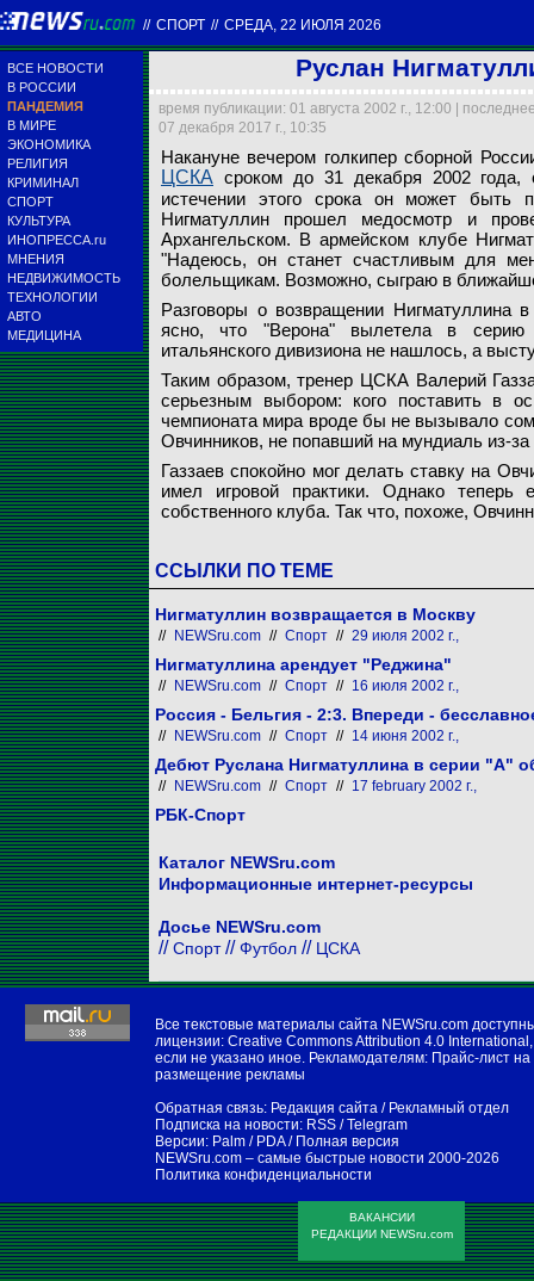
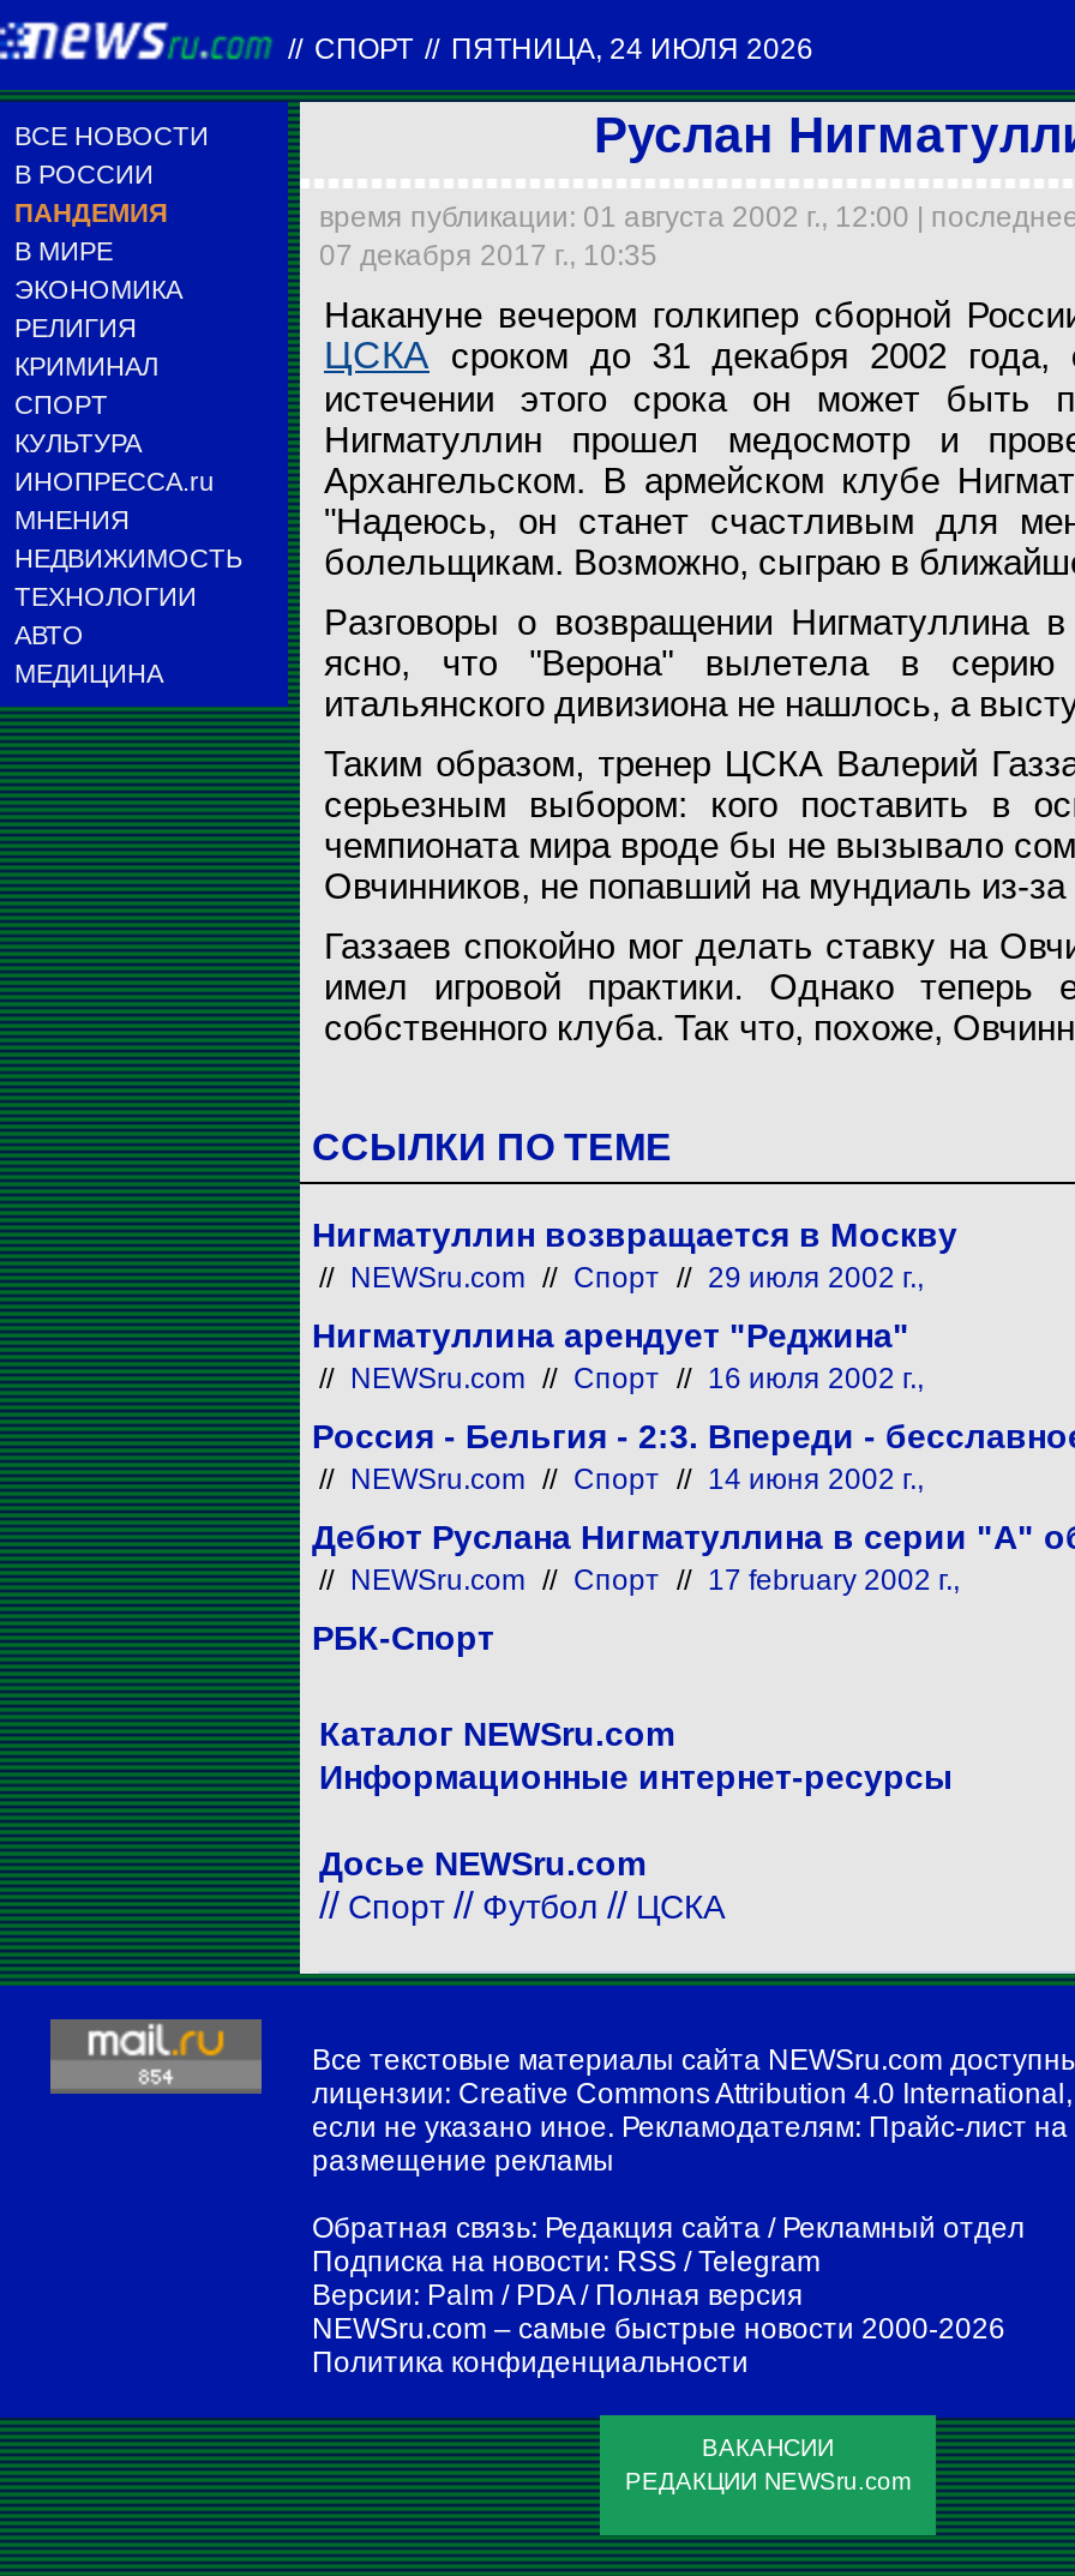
[143,16,381,33] // СПОРТ // СРЕДА, 22 ИЮЛЯ 2026 -> [288,31,813,65] // СПОРТ // ПЯТНИЦА, 24 ИЮЛЯ 2026

